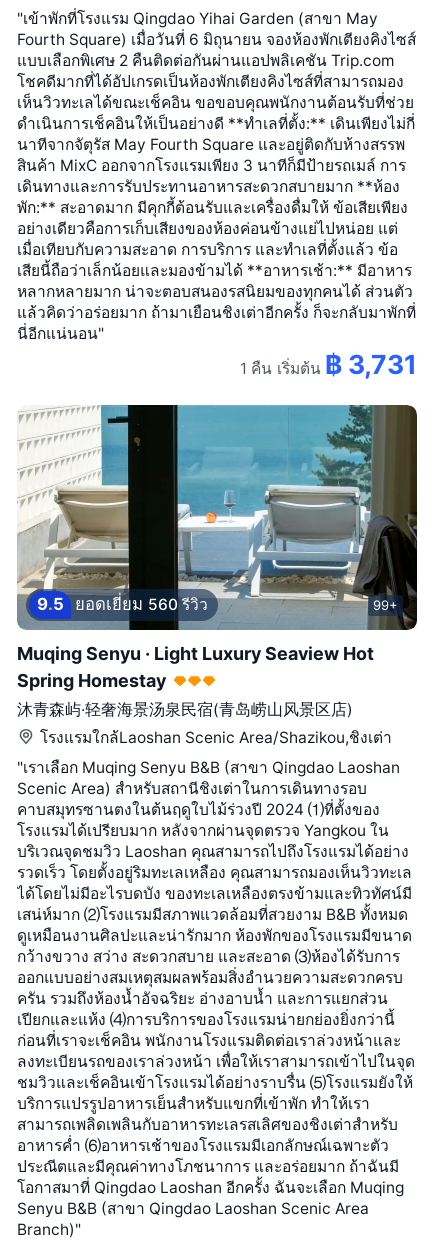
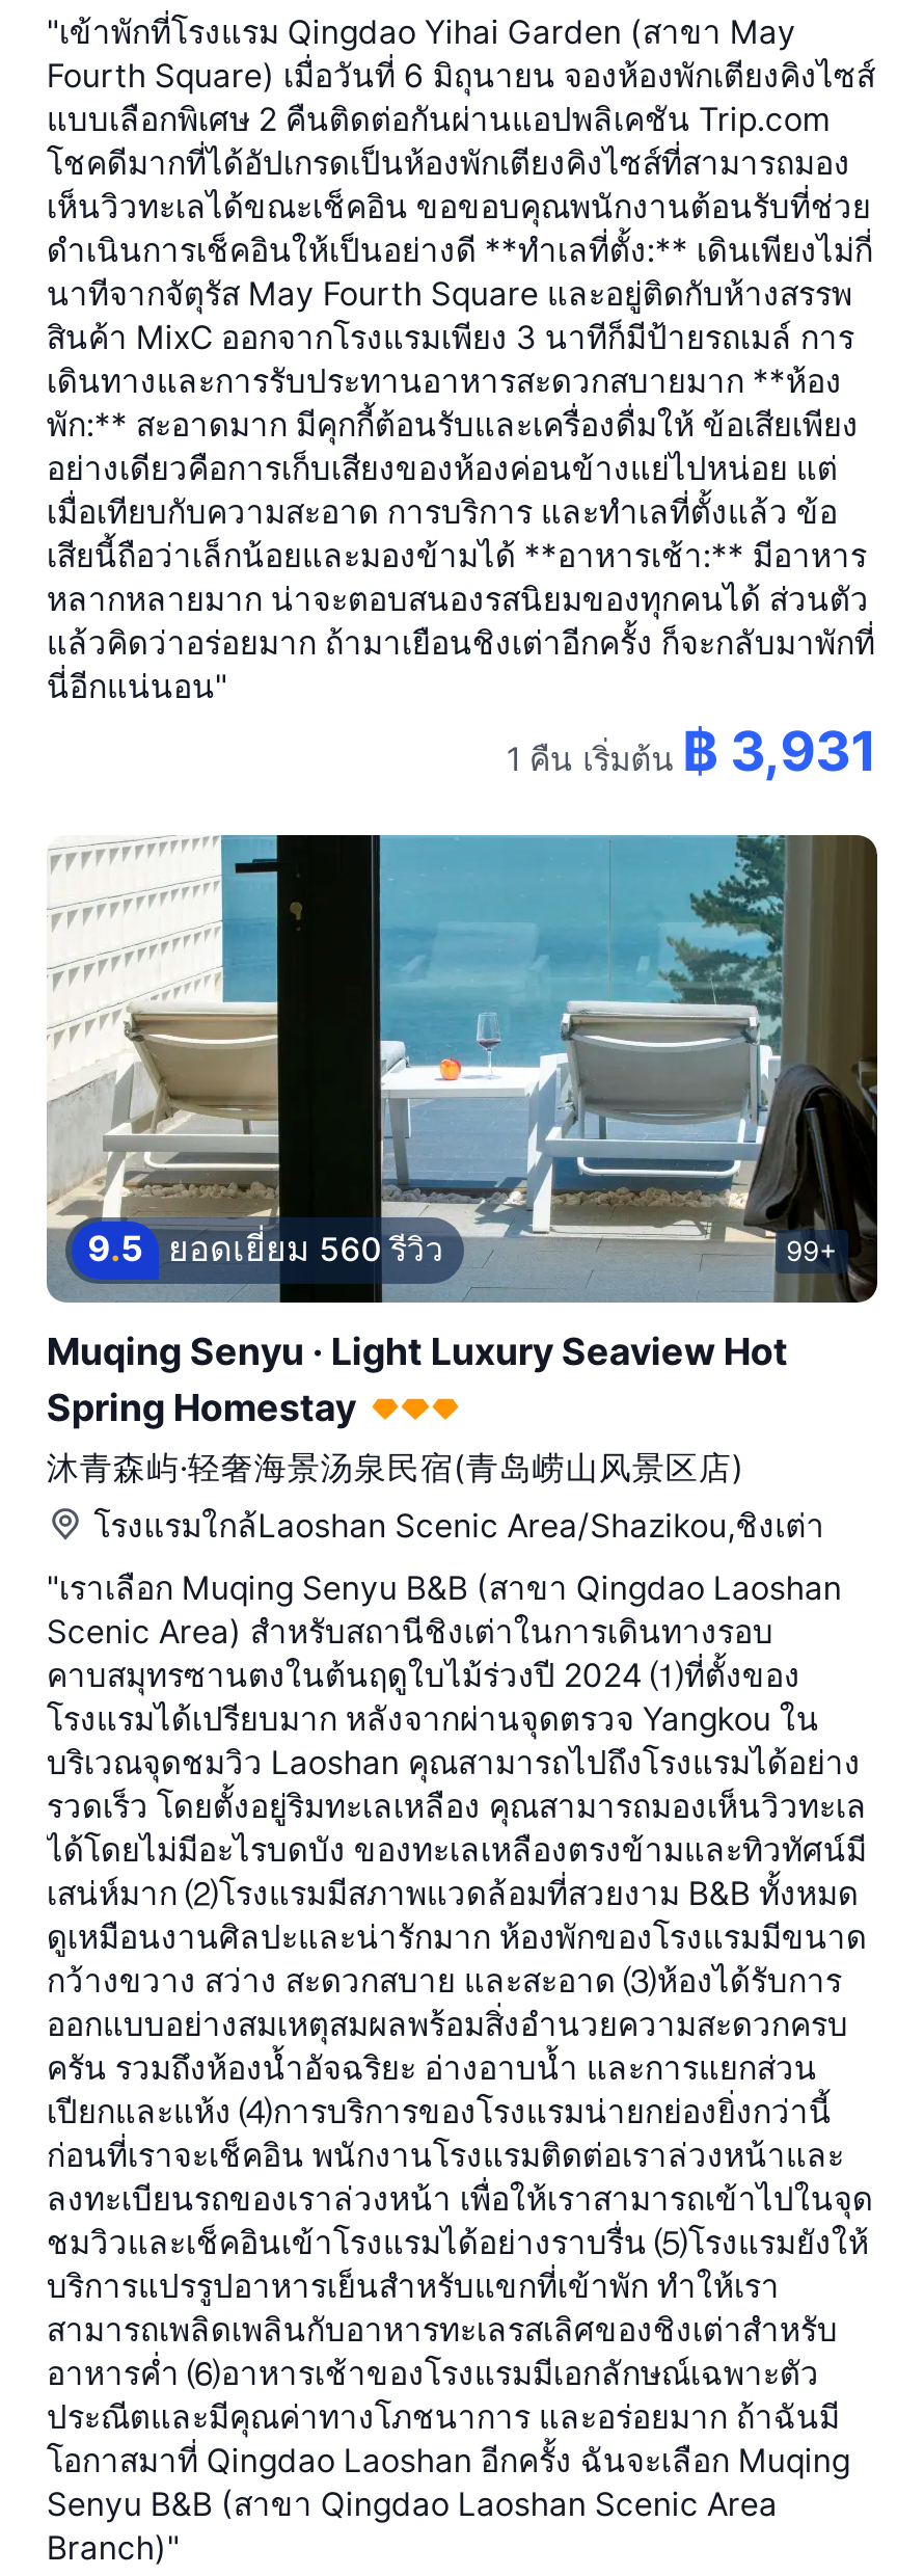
[240,349,417,380] 1 คืน เริ่มต้น฿ 3,731 -> [506,720,877,784] 1 คืน เริ่มต้น฿ 3,931

